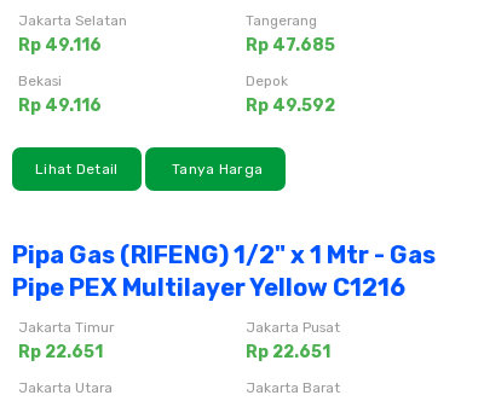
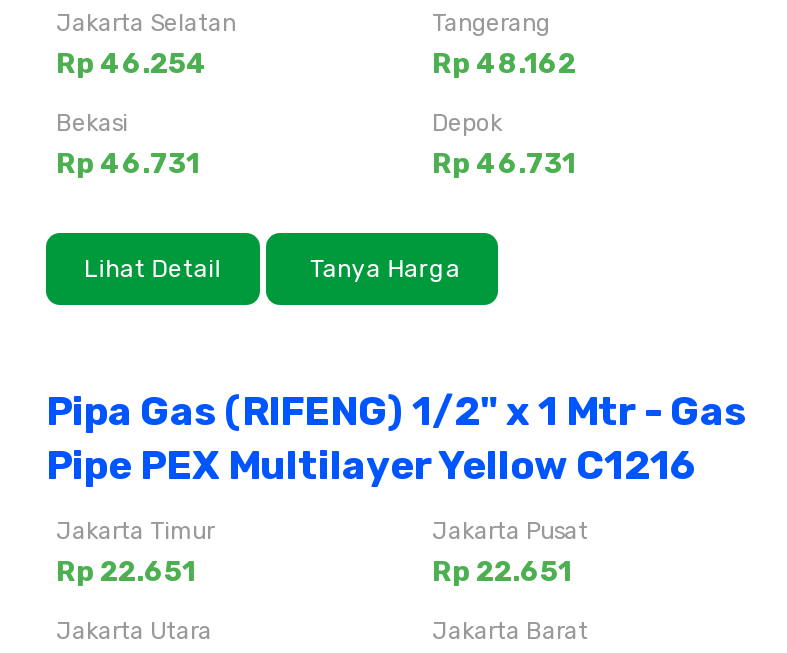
[18,35,102,56] Rp 49.116 -> [56,47,208,81] Rp 46.254
[246,35,335,56] Rp 47.685 -> [432,47,576,81] Rp 48.162
[18,95,102,116] Rp 49.116 -> [56,147,200,181] Rp 46.731
[246,95,335,116] Rp 49.592 -> [432,147,576,181] Rp 46.731

